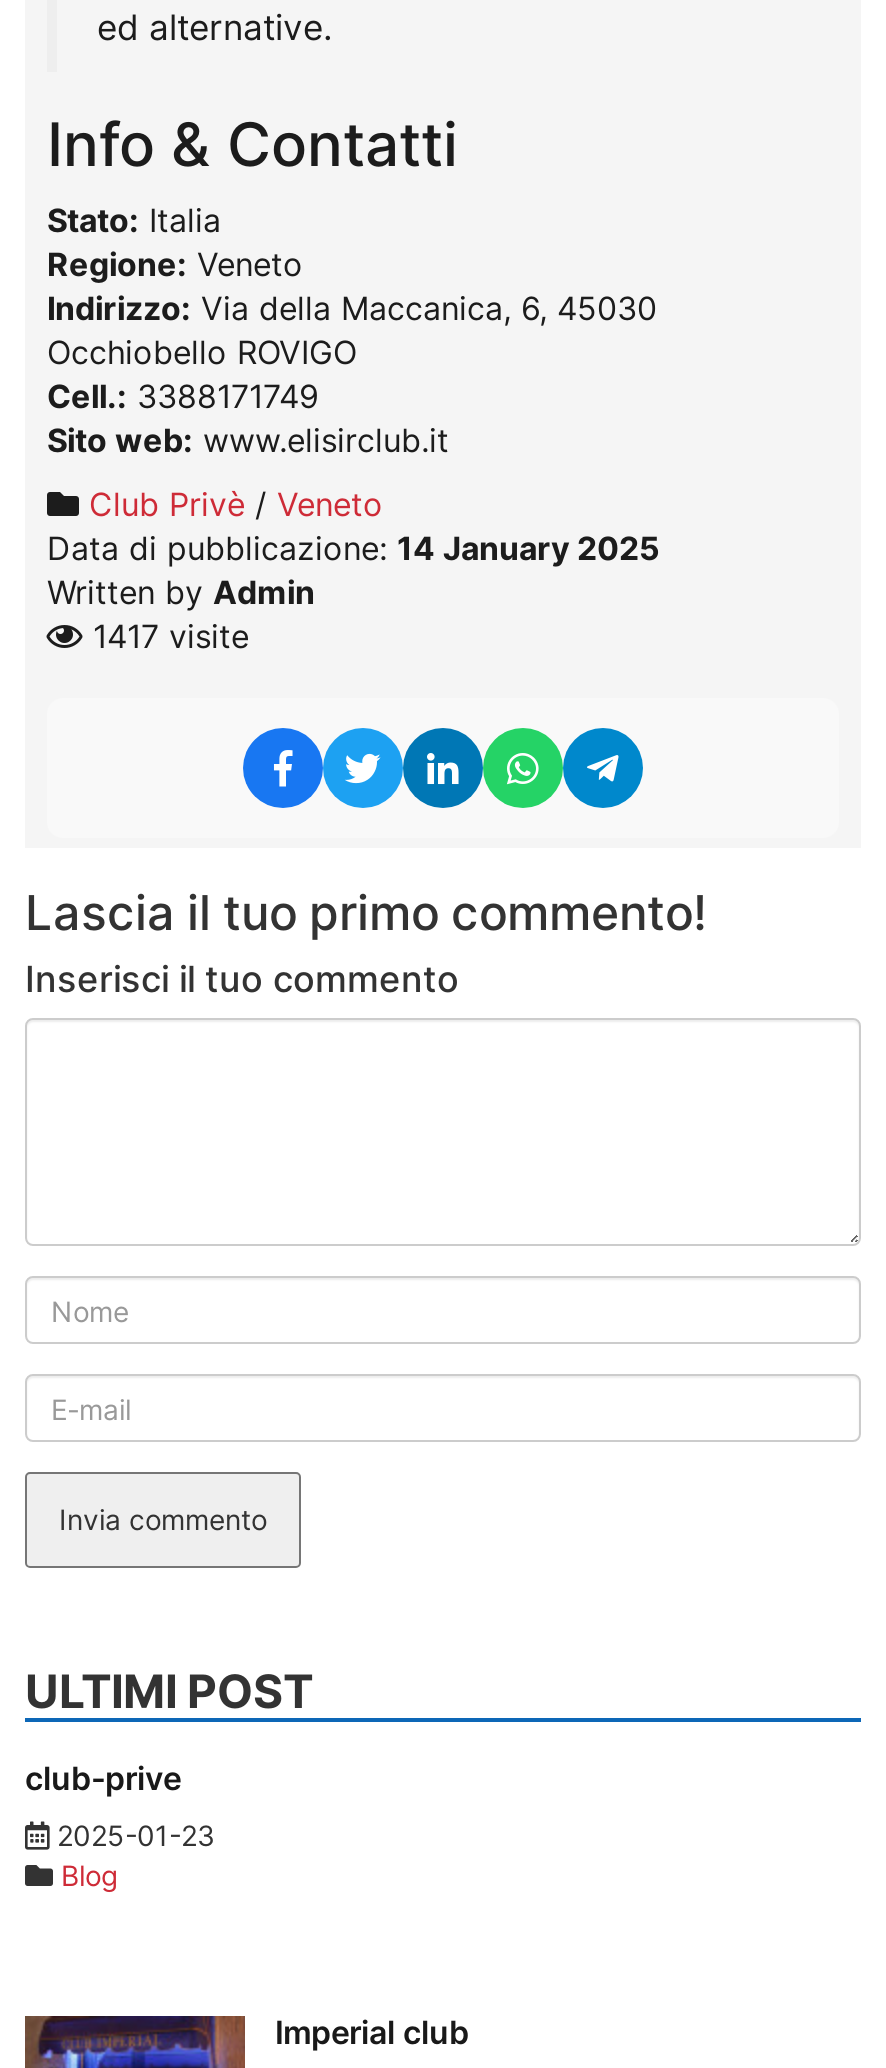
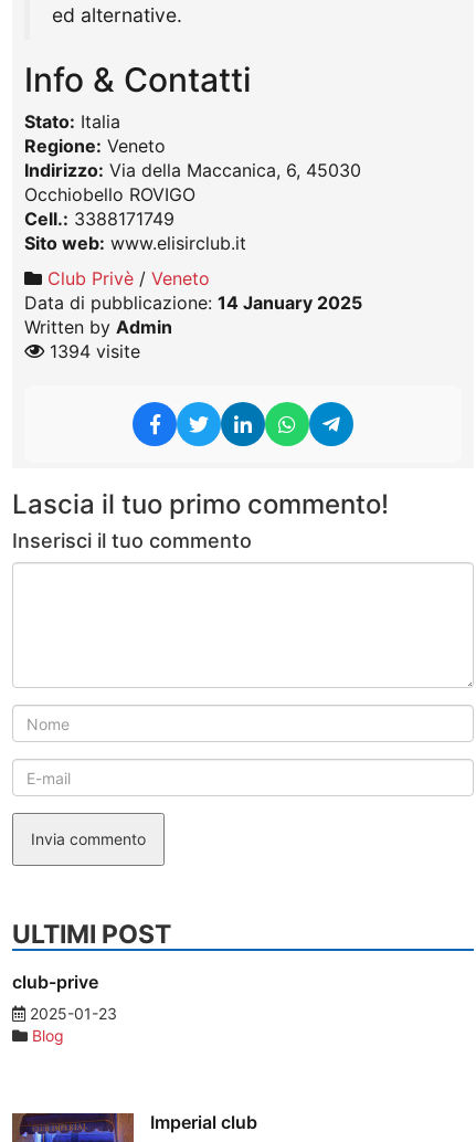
[83,616,249,656] 1417 visite -> [44,340,140,362] 1394 visite

